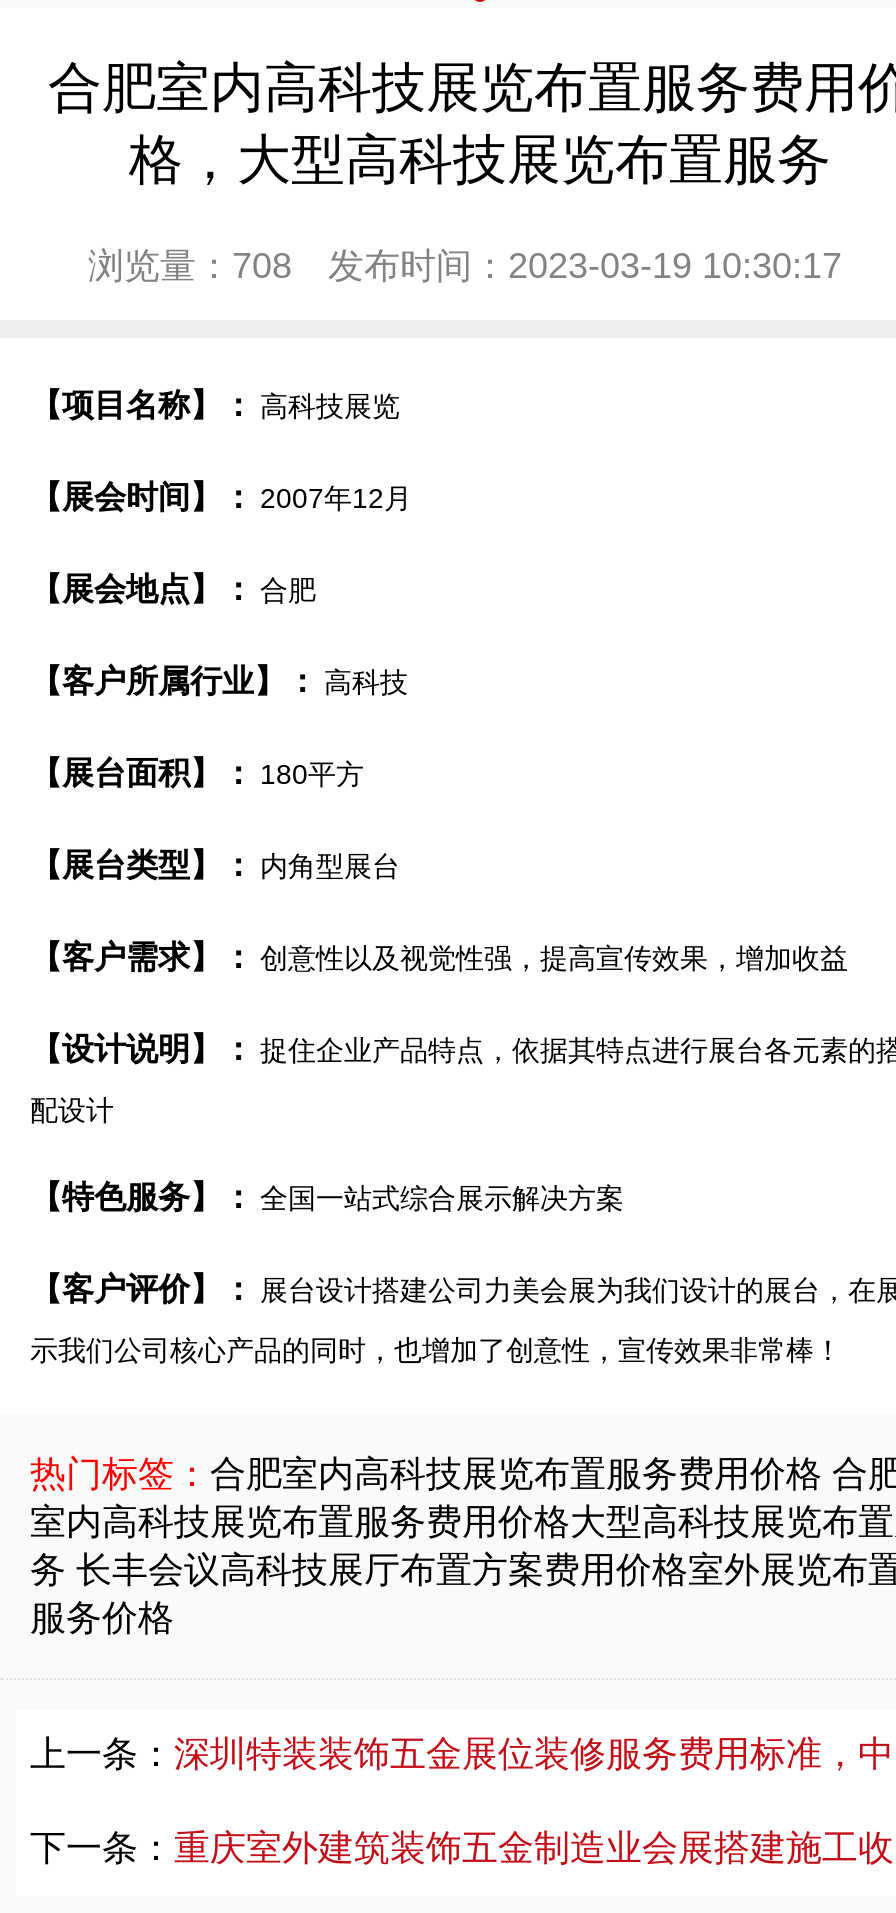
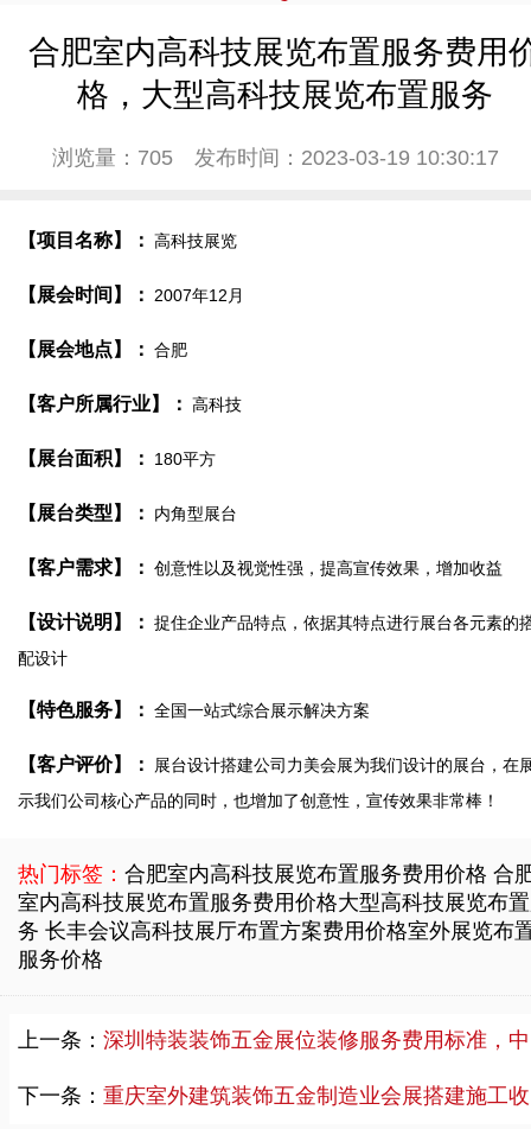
[88,245,842,285] 浏览量：708 发布时间：2023-03-19 10:30:17 -> [52,145,499,169] 浏览量：705 发布时间：2023-03-19 10:30:17

